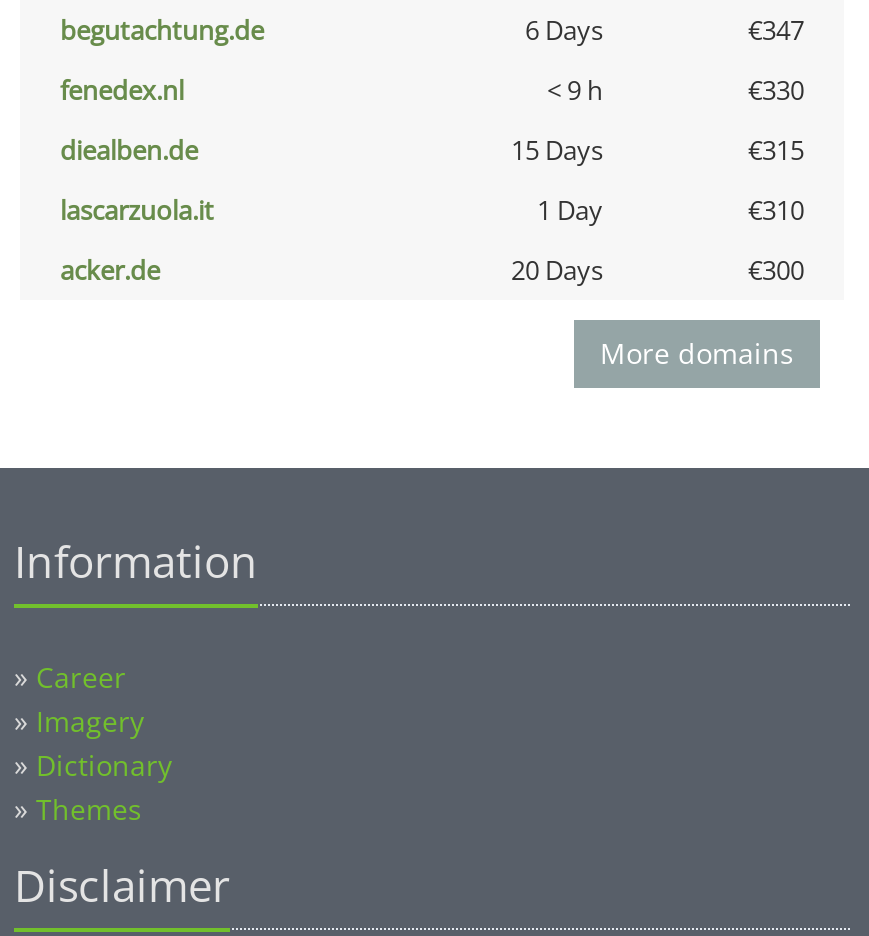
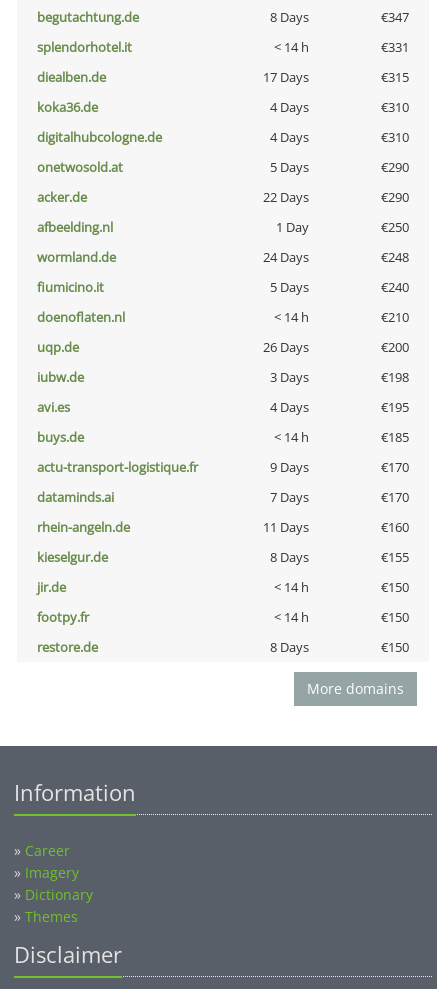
[525,12,603,48] 6 Days -> [269,8,308,26] 8 Days
[60,72,804,108] fenedex.nl | < 9 h | €330 -> [37,38,409,56] splendorhotel.it | < 14 h | €331
[511,132,603,168] 15 Days -> [262,68,308,86] 17 Days
[60,192,603,228] lascarzuola.it | 1 Day -> [37,98,308,116] koka36.de | 4 Days
none -> [37,128,409,176] digitalhubcologne.de | 4 Days | €310 | onetwosold.at | 5 Days | €290
[511,252,804,288] 20 Days | €300 -> [37,188,409,656] 22 Days | €290 | afbeelding.nl | 1 Day | €250 | wormland.de | 24 Days | €248 | fiumicino.it | 5 Days | €240 | doenoflaten.nl | < 14 h | €210 | uqp.de | 26 Days | €200 | iubw.de | 3 Days | €198 | avi.es | 4 Days | €195 | buys.de | < 14 h | €185 | actu-transport-logistique.fr | 9 Days | €170 | dataminds.ai | 7 Days | €170 | rhein-angeln.de | 11 Days | €160 | kieselgur.de | 8 Days | €155 | jir.de | < 14 h | €150 | footpy.fr | < 14 h | €150 | restore.de | 8 Days | €150

